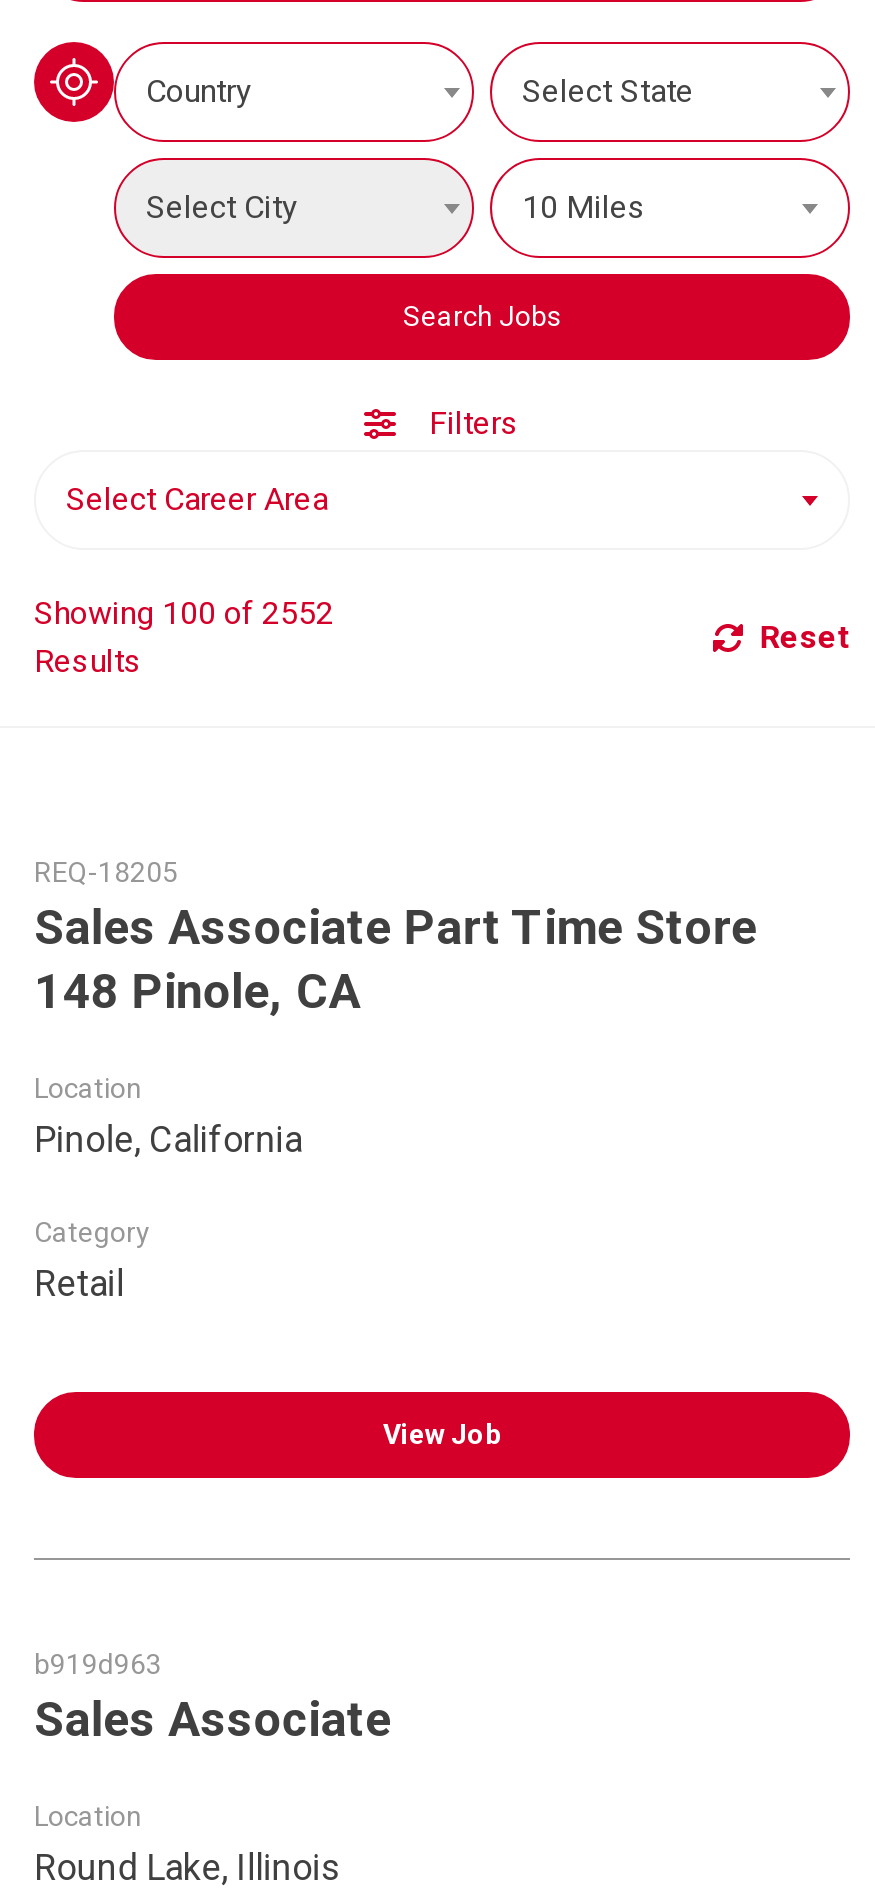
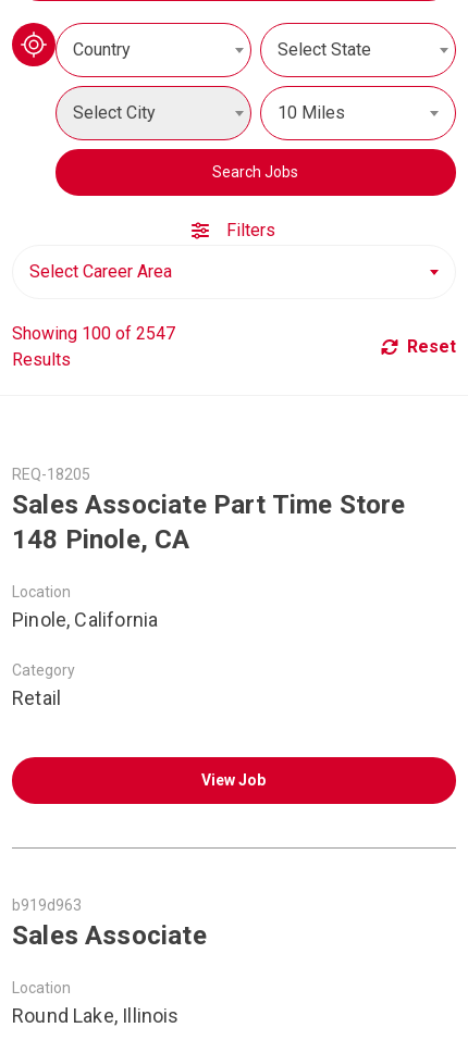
[34,594,334,632] Showing 100 of 2552 -> [12,323,175,344] Showing 100 of 2547

